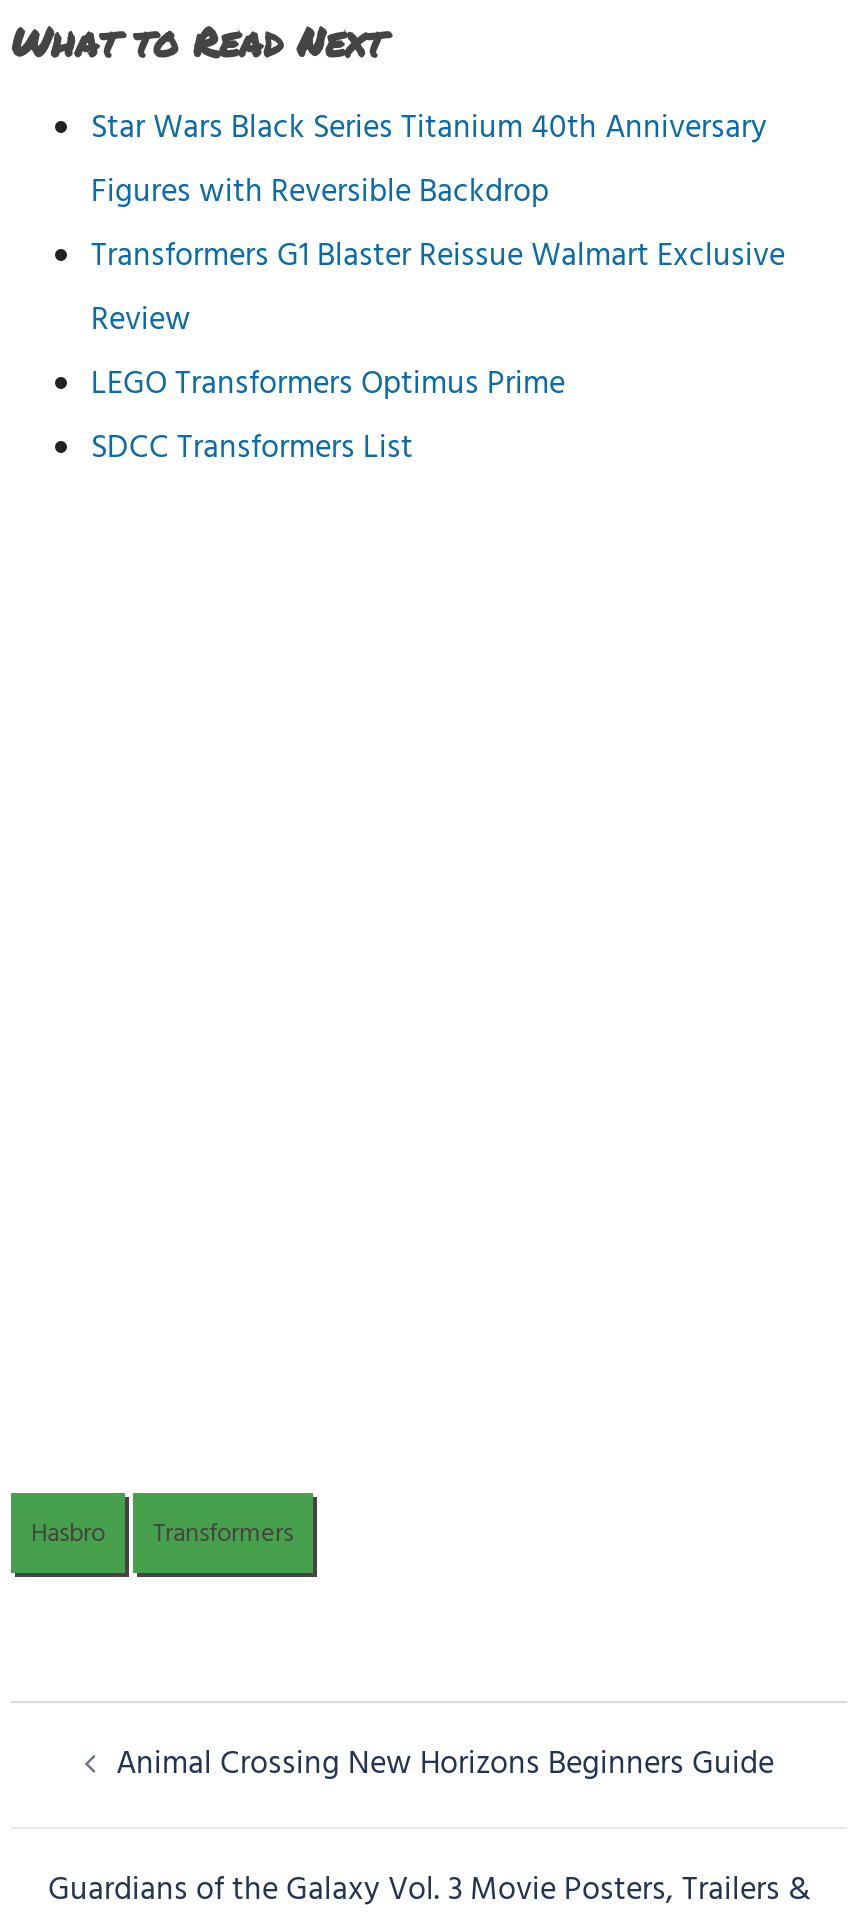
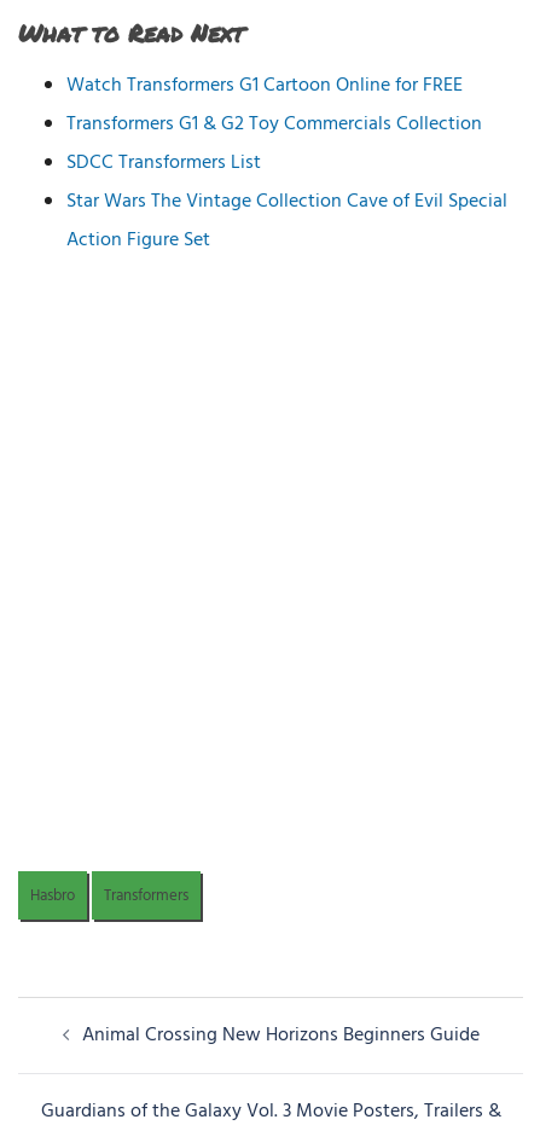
[91,103,785,411] Star Wars Black Series Titanium 40th Anniversary | Figures with Reversible Backdrop | Transformers G1 Blaster Reissue Walmart Exclusive | Review | LEGO Transformers Optimus Prime -> [66,70,482,140] Watch Transformers G1 Cartoon Online for FREE | Transformers G1 & G2 Toy Commercials Collection
moved [91,423,413,475] -> [66,147,261,179]: SDCC Transformers List
none -> [66,186,507,256] Star Wars The Vintage Collection Cave of Evil Special | Action Figure Set

